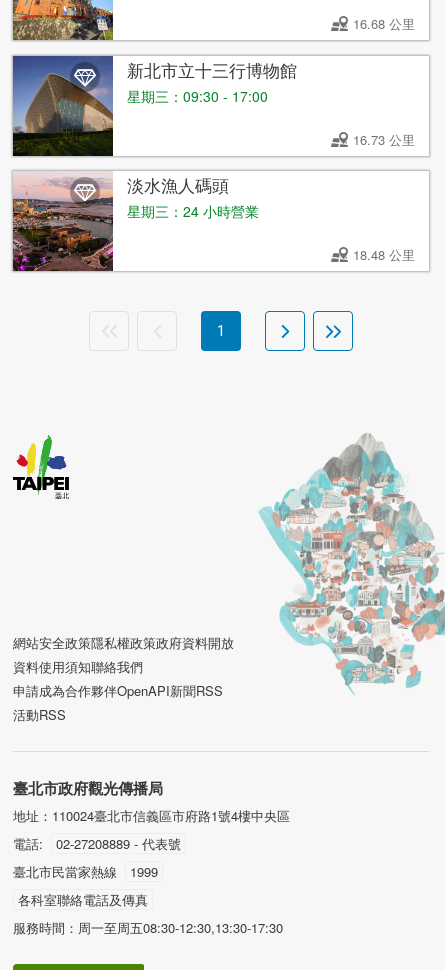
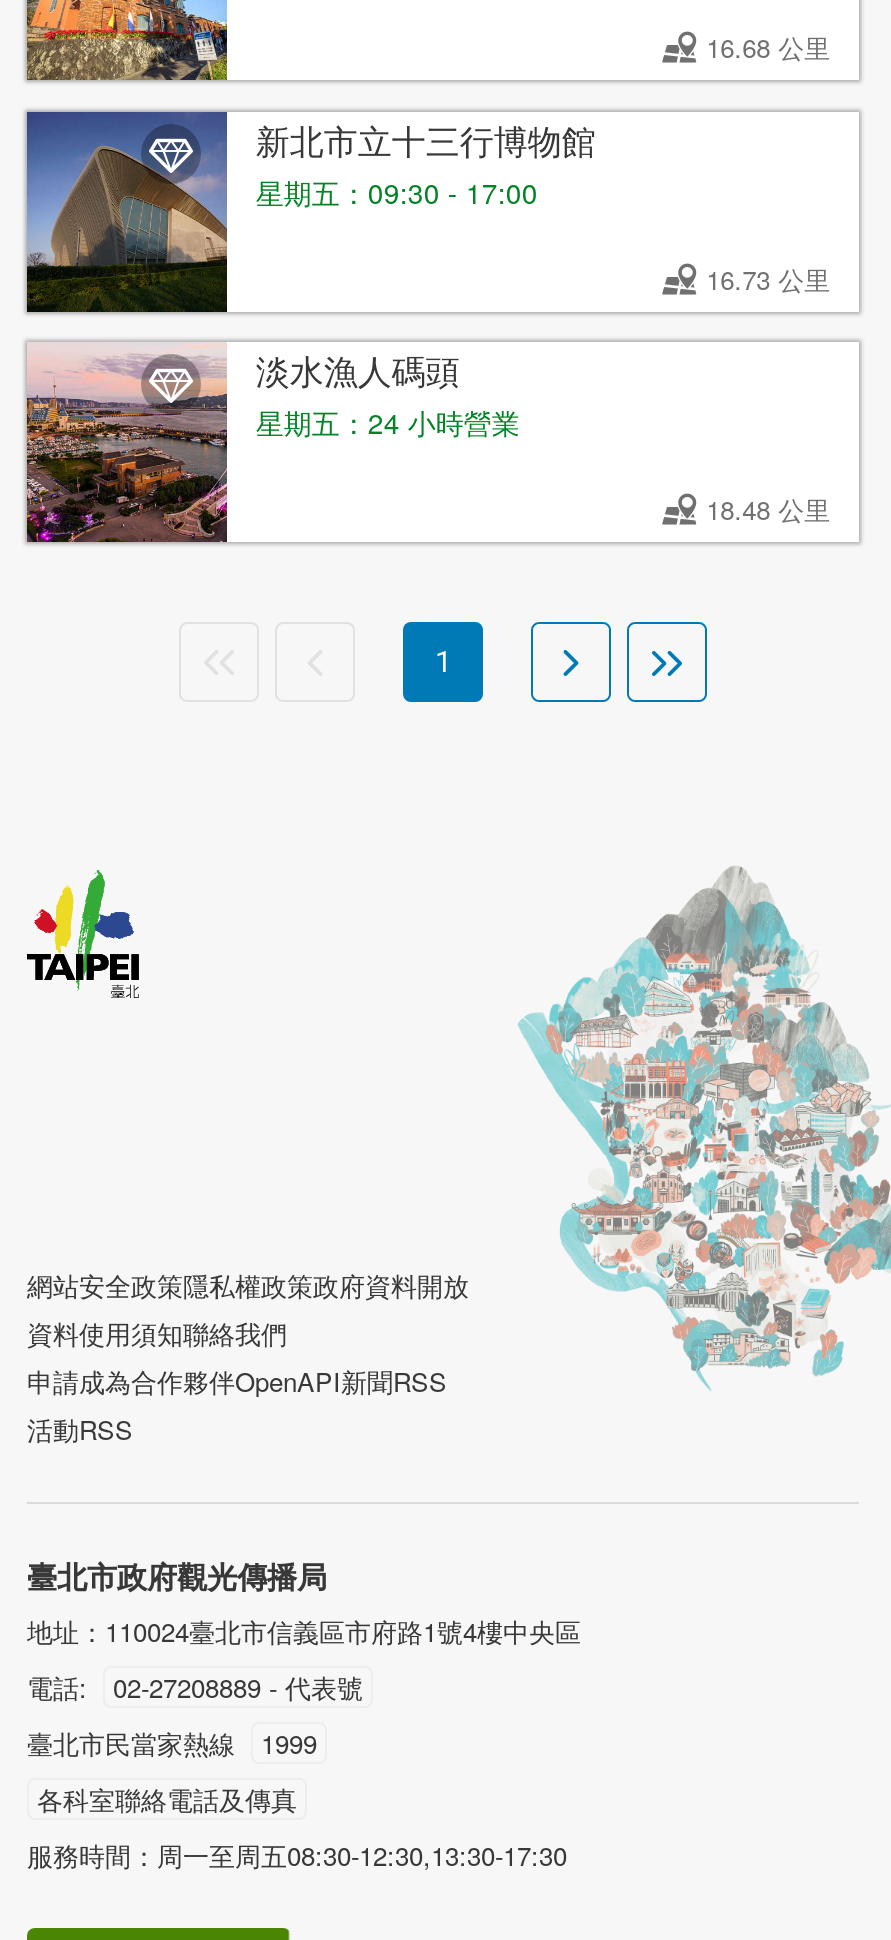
[127,86,268,106] 星期三：09:30 - 17:00 -> [256,172,538,212] 星期五：09:30 - 17:00
[127,201,259,221] 星期三：24 小時營業 -> [256,403,520,443] 星期五：24 小時營業

